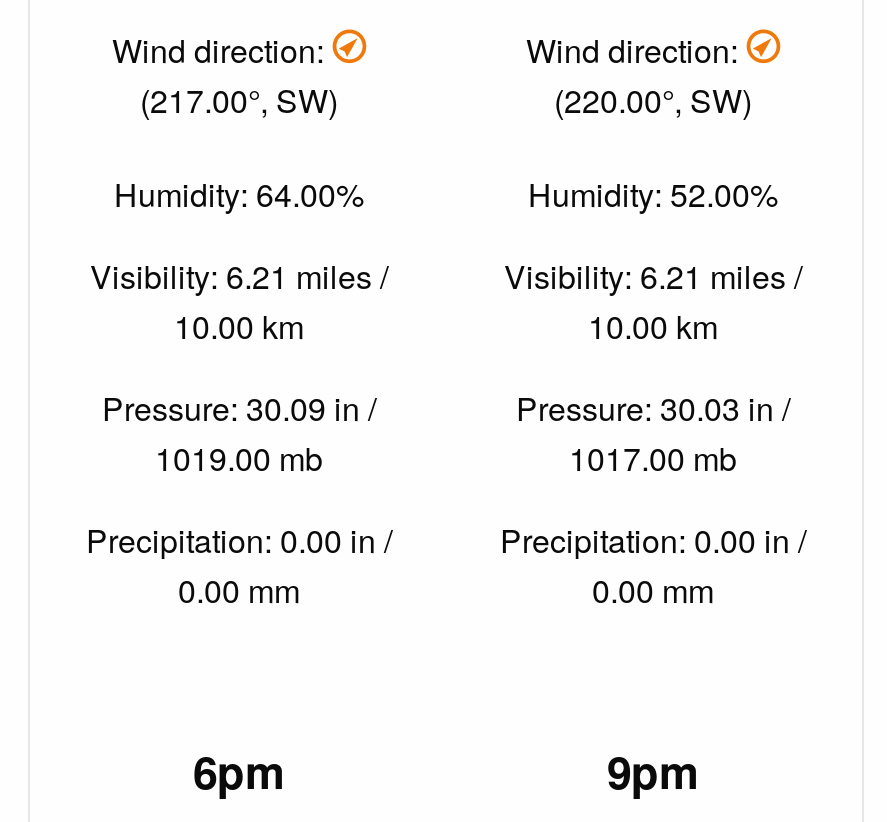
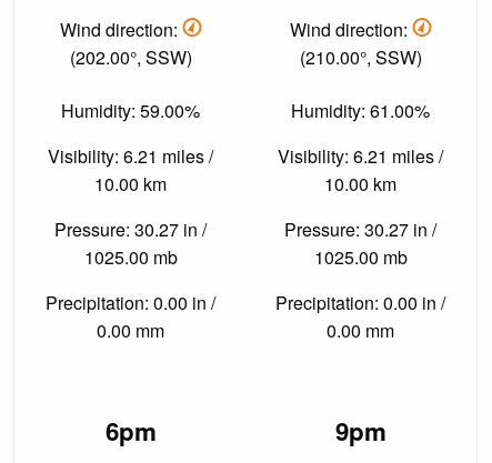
[140,77,338,123] (217.00°, SW) -> [69,45,192,71] (202.00°, SSW)
[554,77,752,123] (220.00°, SW) -> [299,45,421,71] (210.00°, SSW)
[114,172,364,218] Humidity: 64.00% -> [61,98,200,123] Humidity: 59.00%
[528,172,778,218] Humidity: 52.00% -> [291,98,430,123] Humidity: 61.00%
[102,386,376,432] Pressure: 30.09 in / -> [54,216,207,242] Pressure: 30.27 in /
[516,386,790,432] Pressure: 30.03 in / -> [284,216,436,242] Pressure: 30.27 in /
[155,436,323,482] 1019.00 mb -> [84,244,177,270] 1025.00 mb
[569,436,737,482] 1017.00 mb -> [314,244,407,270] 1025.00 mb

